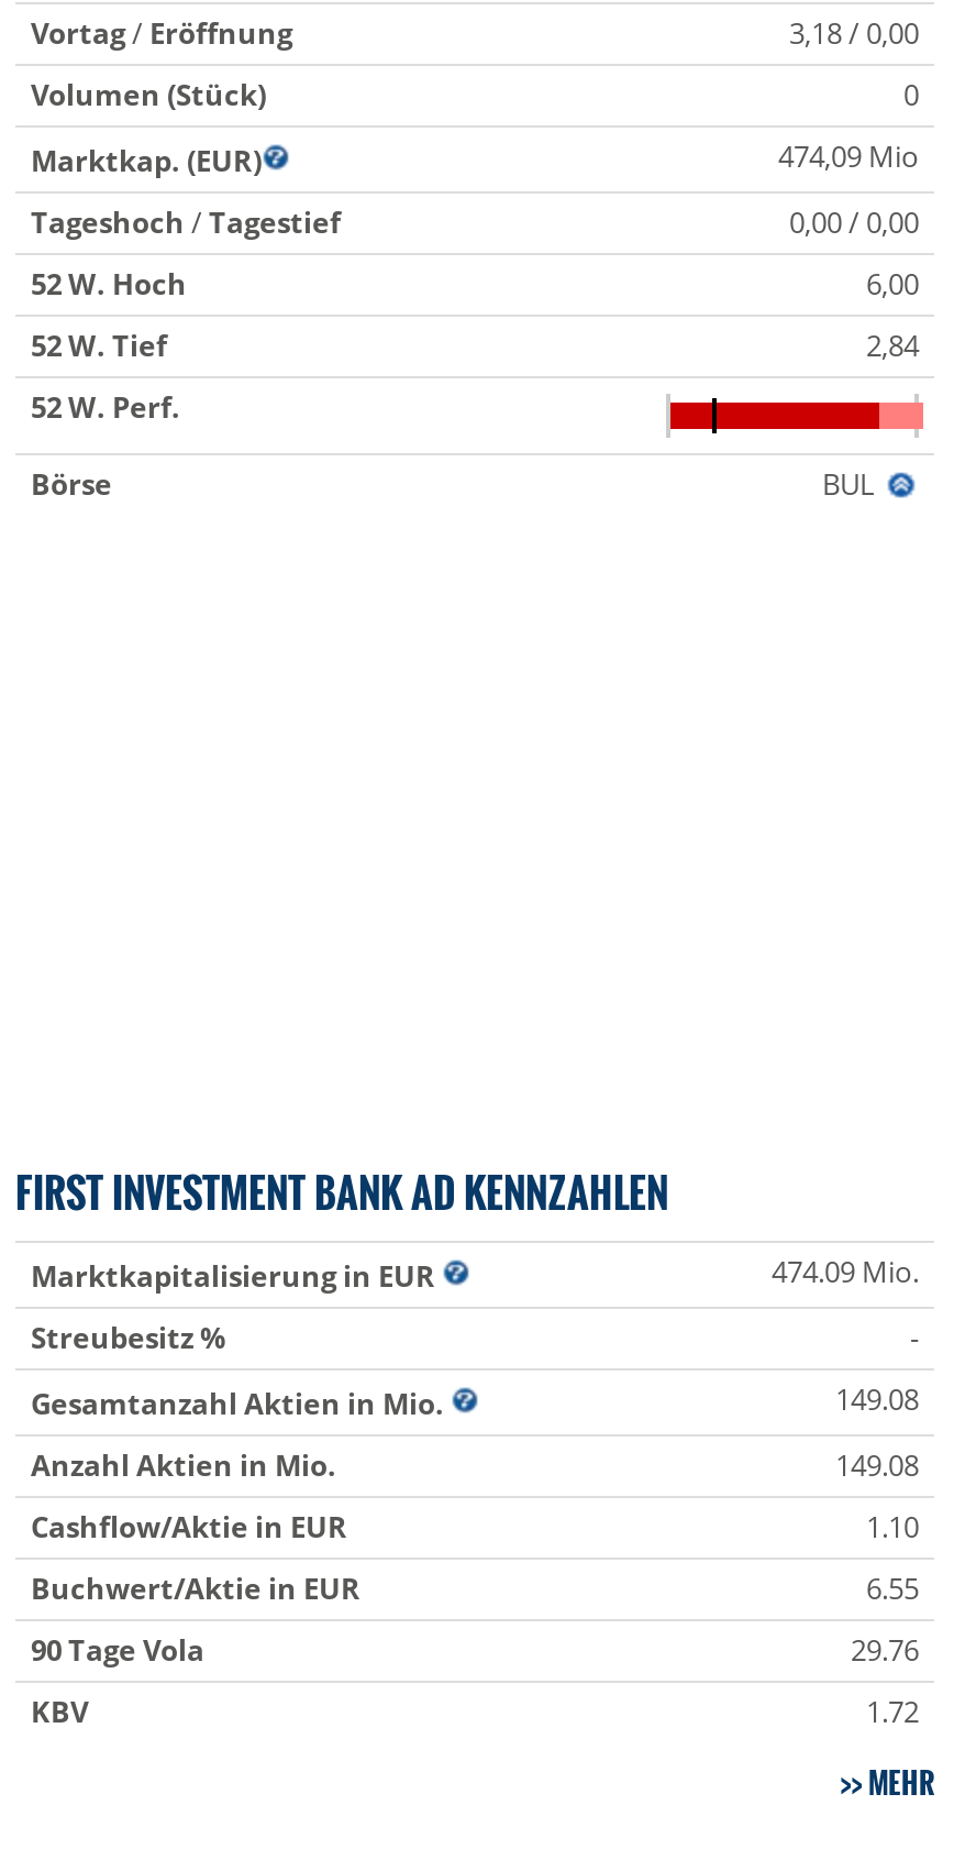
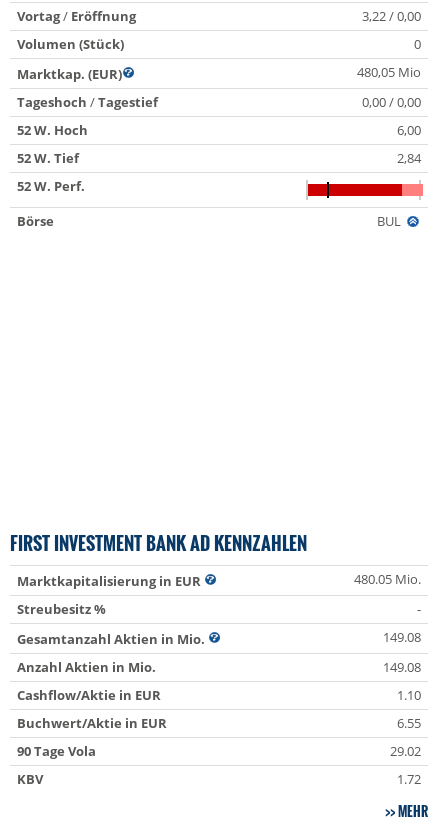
[789,13,919,53] 3,18 / 0,00 -> [362,7,421,25] 3,22 / 0,00
[778,136,919,176] 474,09 Mio -> [357,63,421,81] 480,05 Mio
[772,1252,919,1291] 474.09 Mio. -> [354,570,421,588] 480.05 Mio.
[851,1630,919,1670] 29.76 -> [390,742,421,760] 29.02

